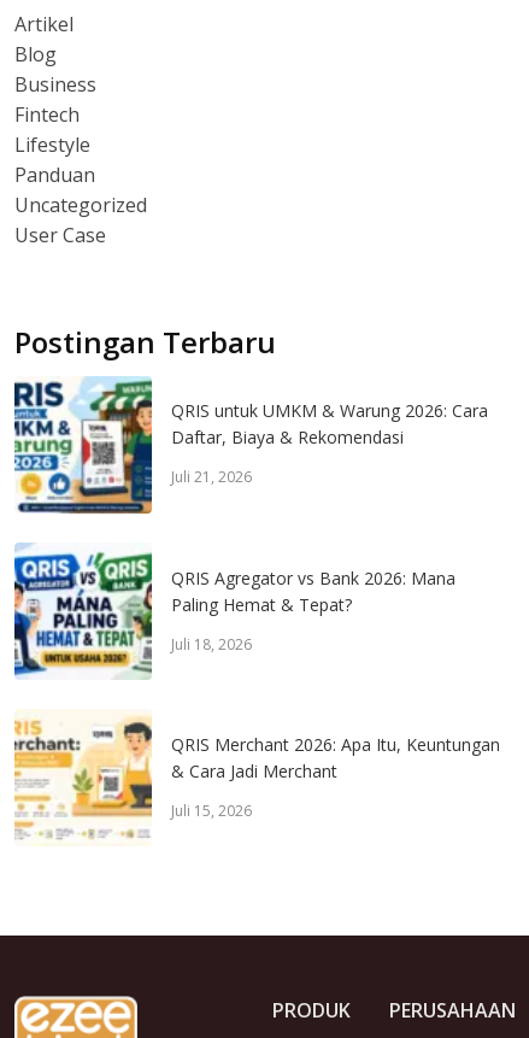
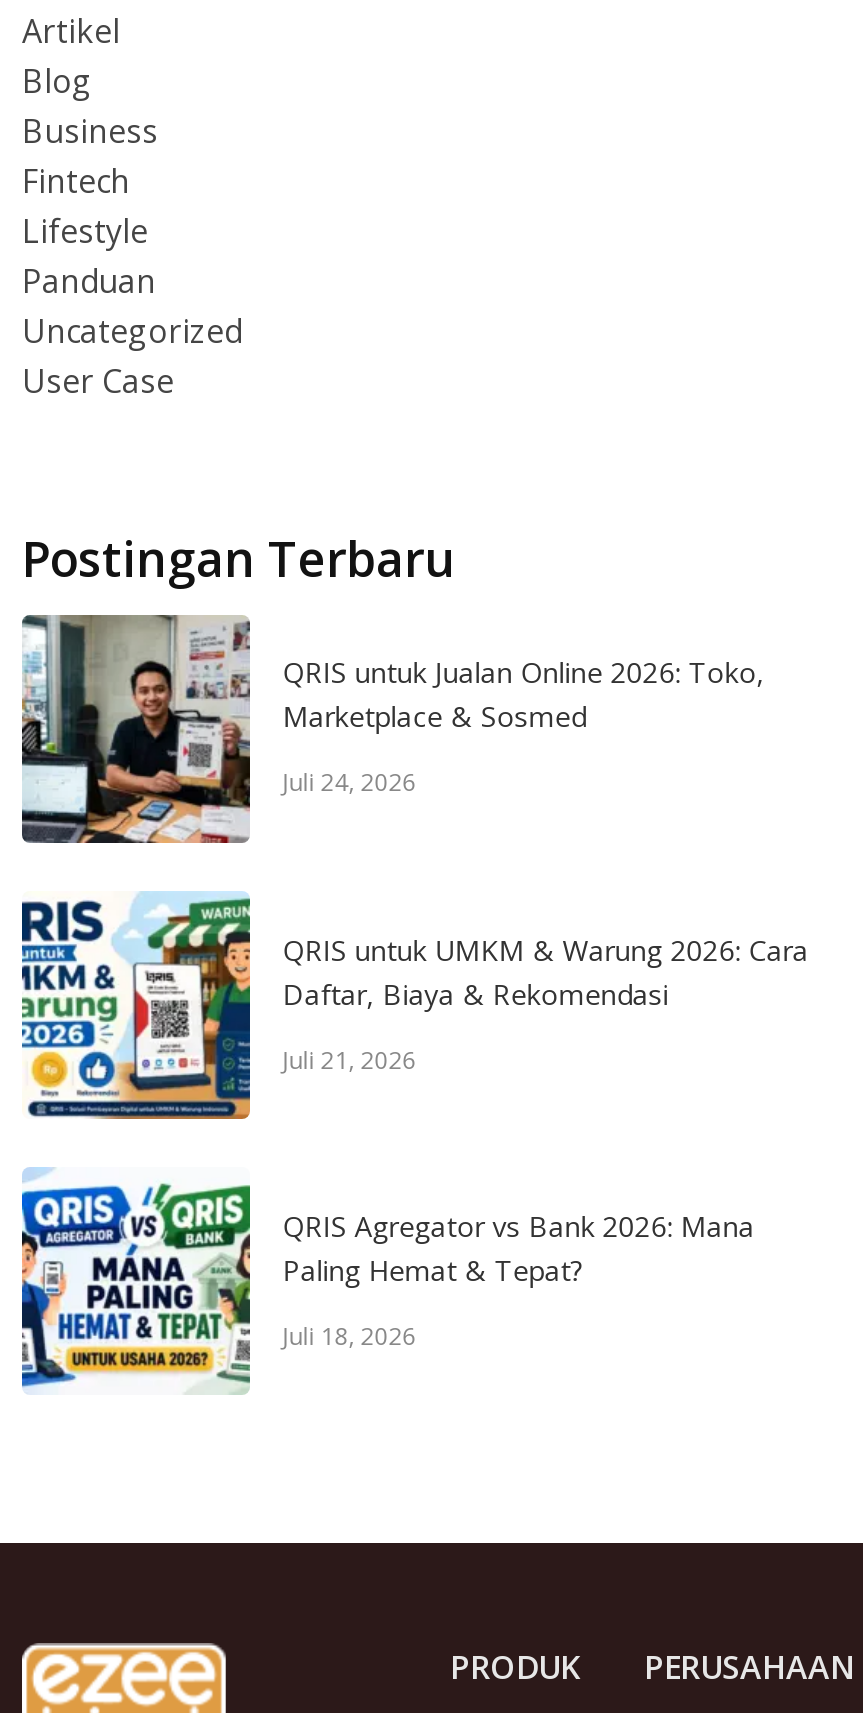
none -> [20,613,764,845] [image] | QRIS untuk Jualan Online 2026: Toko, | Marketplace & Sosmed | Juli 24, 2026
moved [12,377,488,654] -> [18,893,808,1353]: [image] | QRIS untuk UMKM & Warung 2026: Cara | Daftar, Biaya & Rekomendasi | Juli 21, 2026 | QRIS Agregator vs Bank 2026: Mana | Paling Hemat & Tepat? | Juli 18, 2026
[13,710,500,845] [image] | QRIS Merchant 2026: Apa Itu, Keuntungan | & Cara Jadi Merchant | Juli 15, 2026 -> none

